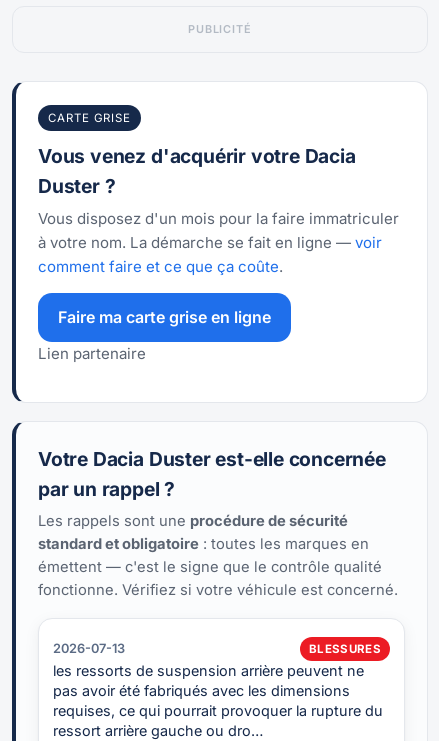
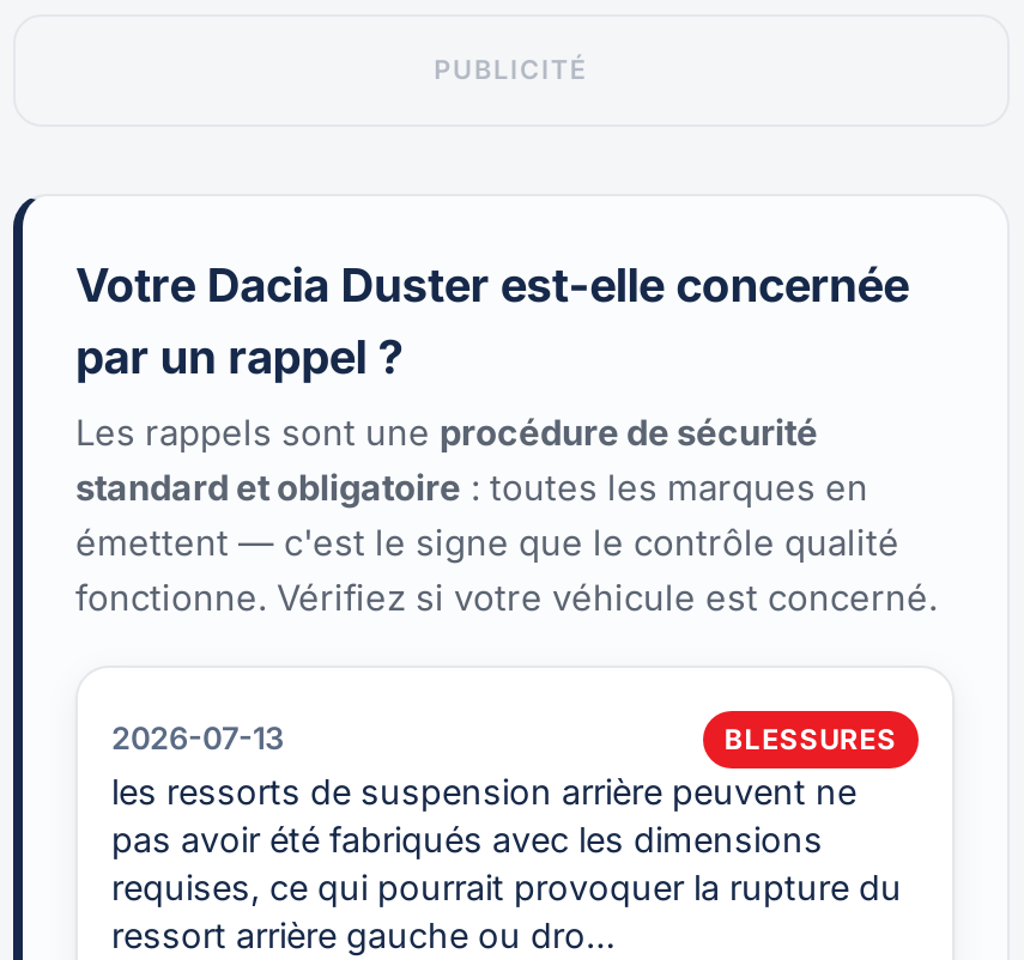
[38,110,399,362] CARTE GRISE | Vous venez d'acquérir votre Dacia | Duster ? | Vous disposez d'un mois pour la faire immatriculer | à votre nom. La démarche se fait en ligne — voir | comment faire et ce que ça coûte. | Faire ma carte grise en ligne | Lien partenaire -> none

